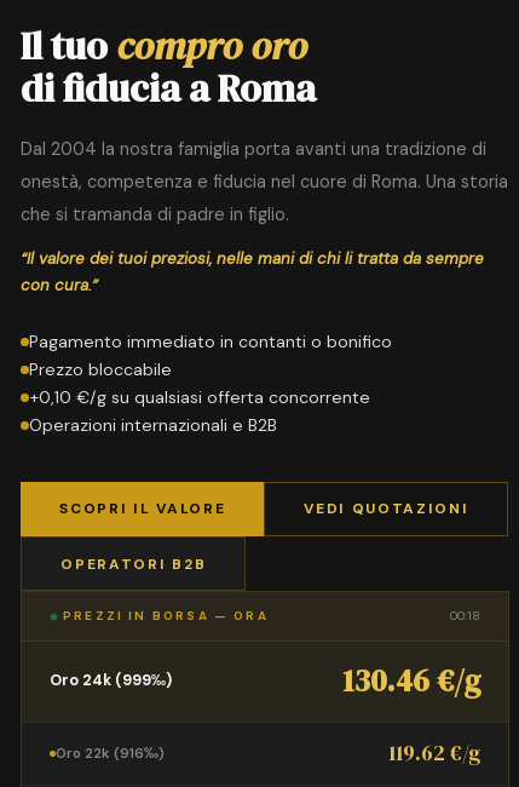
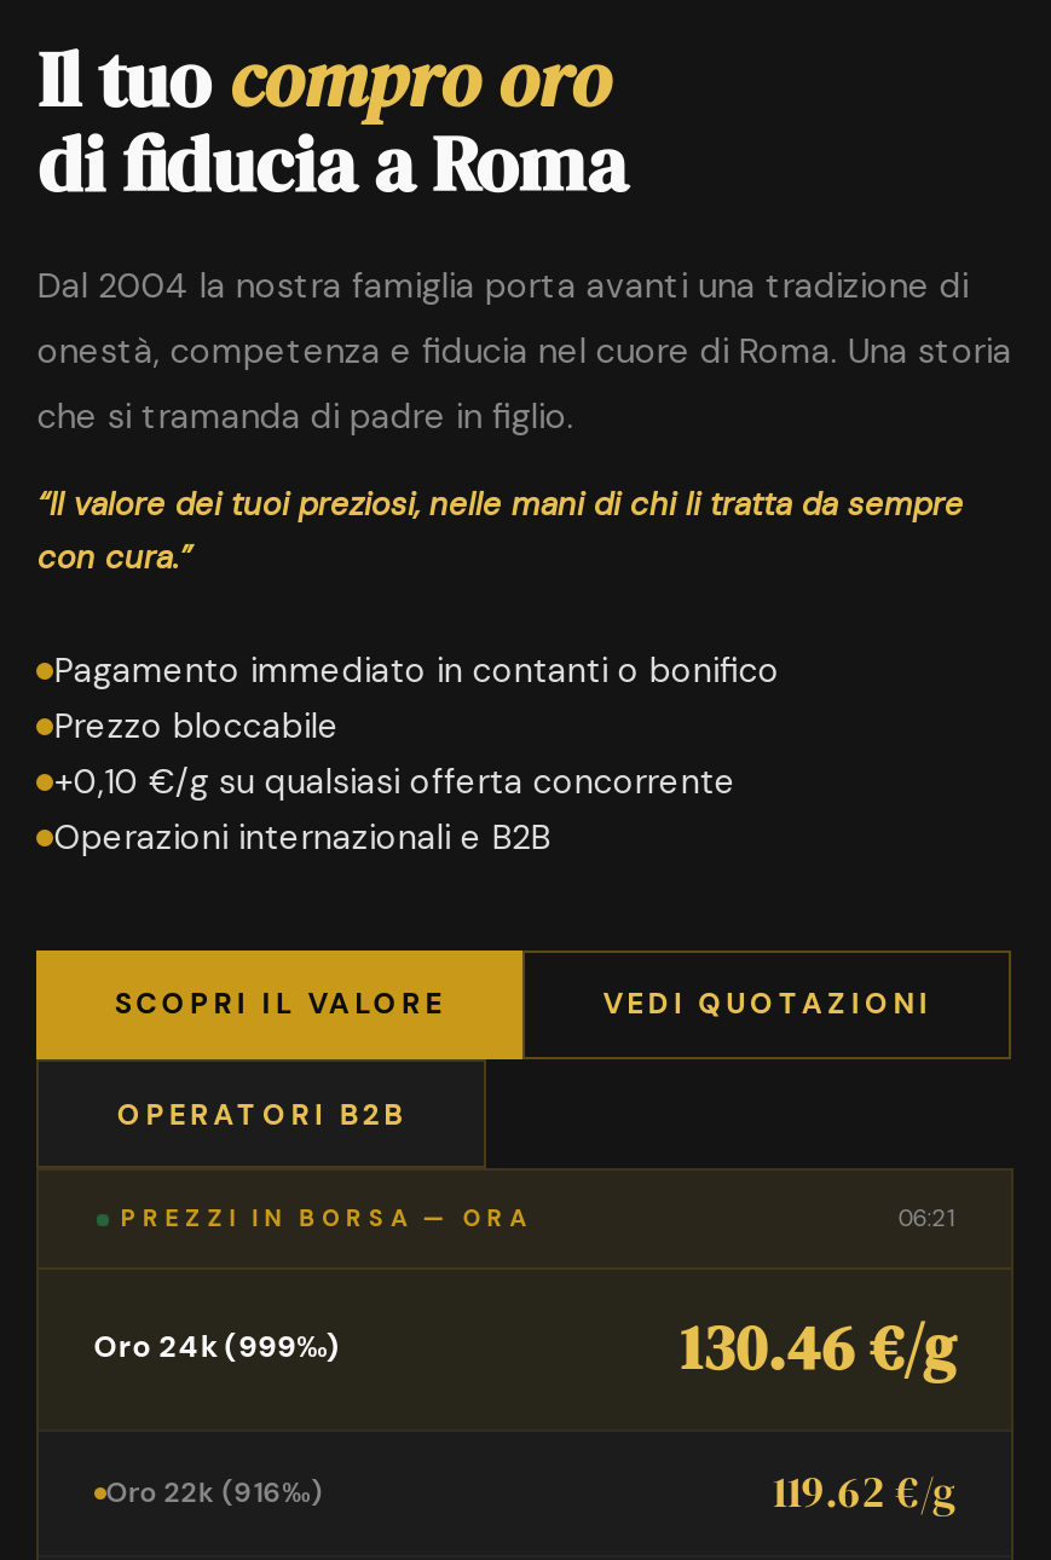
[450,608,481,624] 00:18 -> [898,1202,956,1234] 06:21

